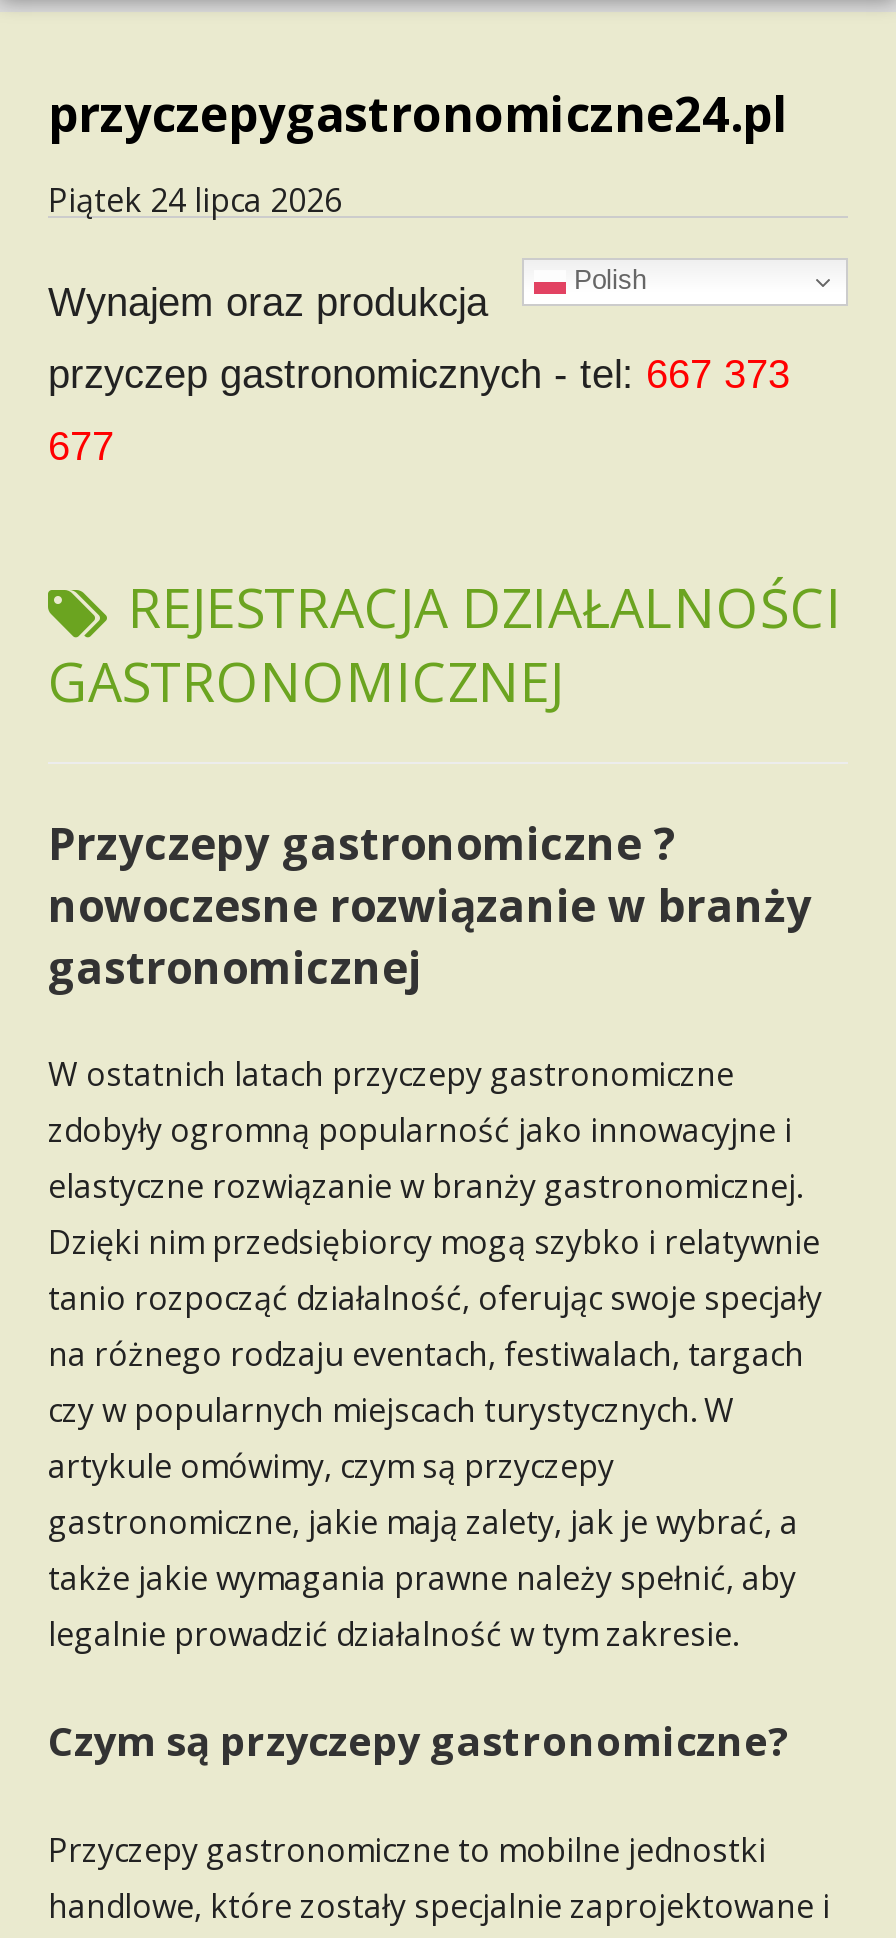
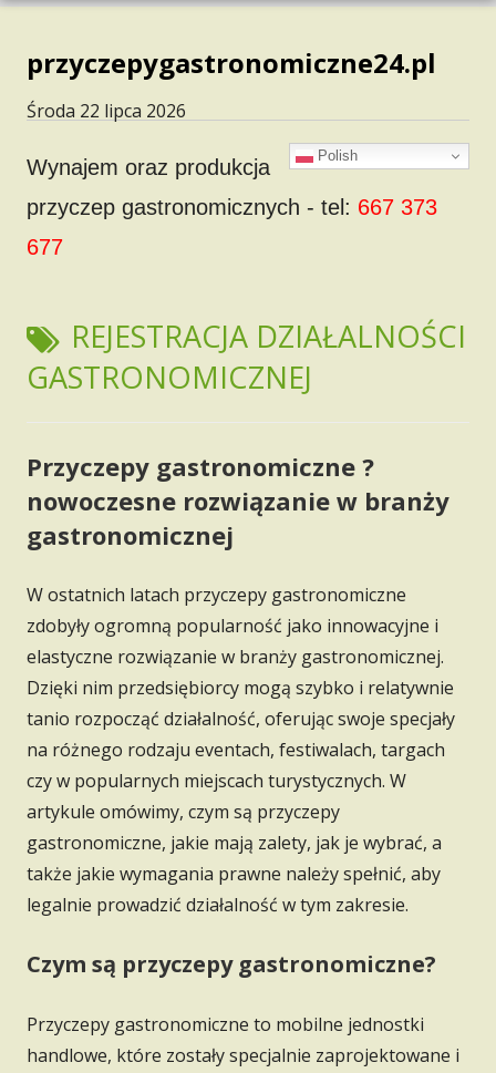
[68,178,342,222] Piątek 24 lipca 2026 -> [37,99,186,123] środa 22 lipca 2026

